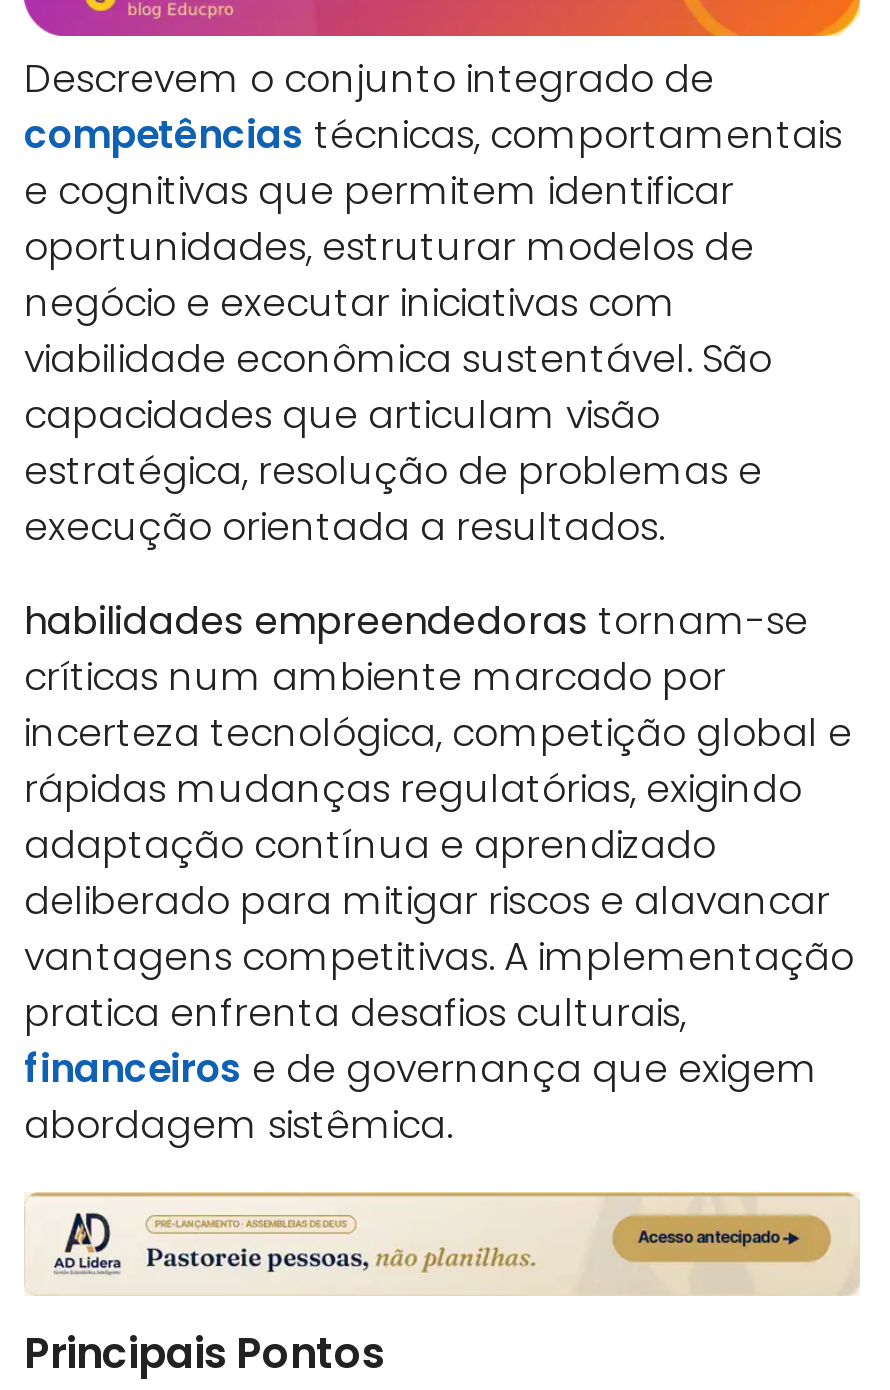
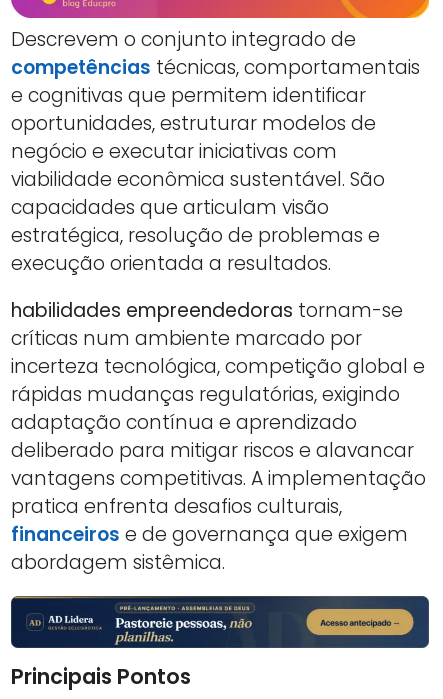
[24,1190,860,1296] [image] -> [10,595,430,649] [image]

